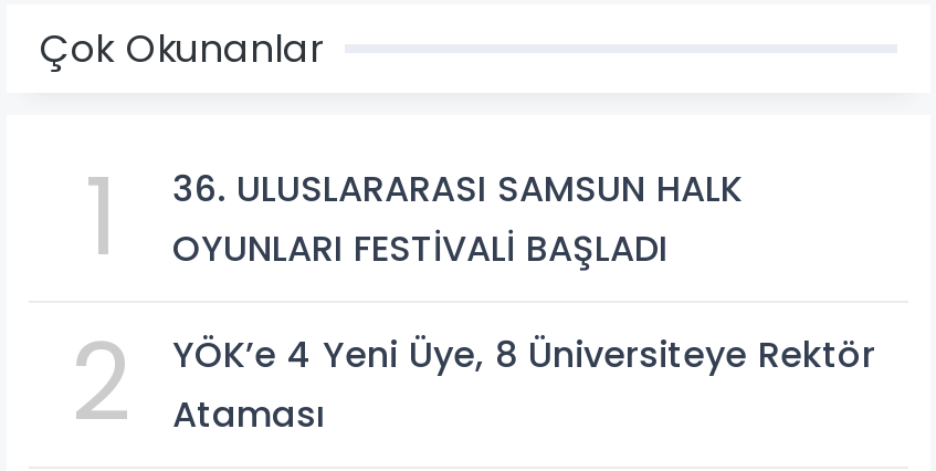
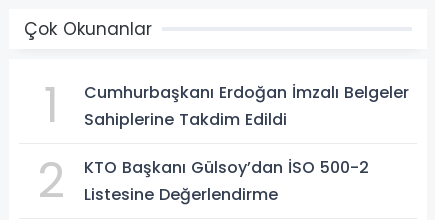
[172,163,743,274] 36. ULUSLARARASI SAMSUN HALK | OYUNLARI FESTİVALİ BAŞLADI -> [84,81,409,131] Cumhurbaşkanı Erdoğan İmzalı Belgeler | Sahiplerine Takdim Edildi
[172,329,875,440] YÖK’e 4 Yeni Üye, 8 Üniversiteye Rektör | Ataması -> [84,156,369,206] KTO Başkanı Gülsoy’dan İSO 500-2 | Listesine Değerlendirme

